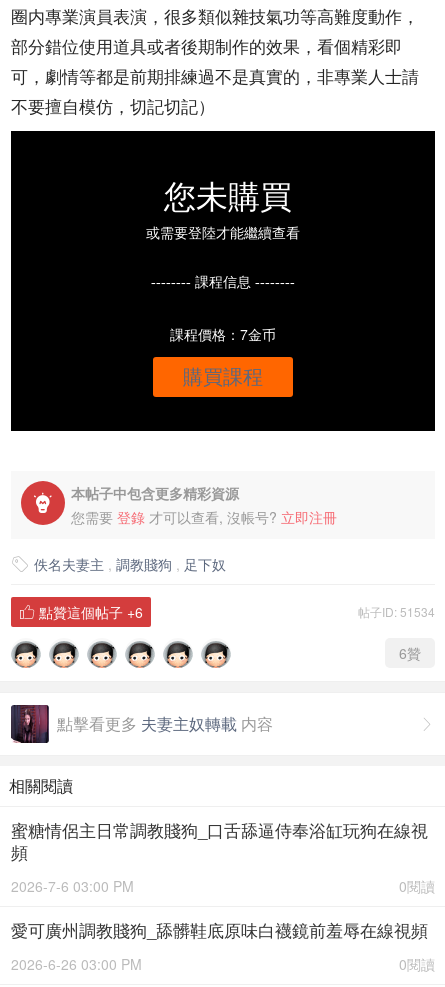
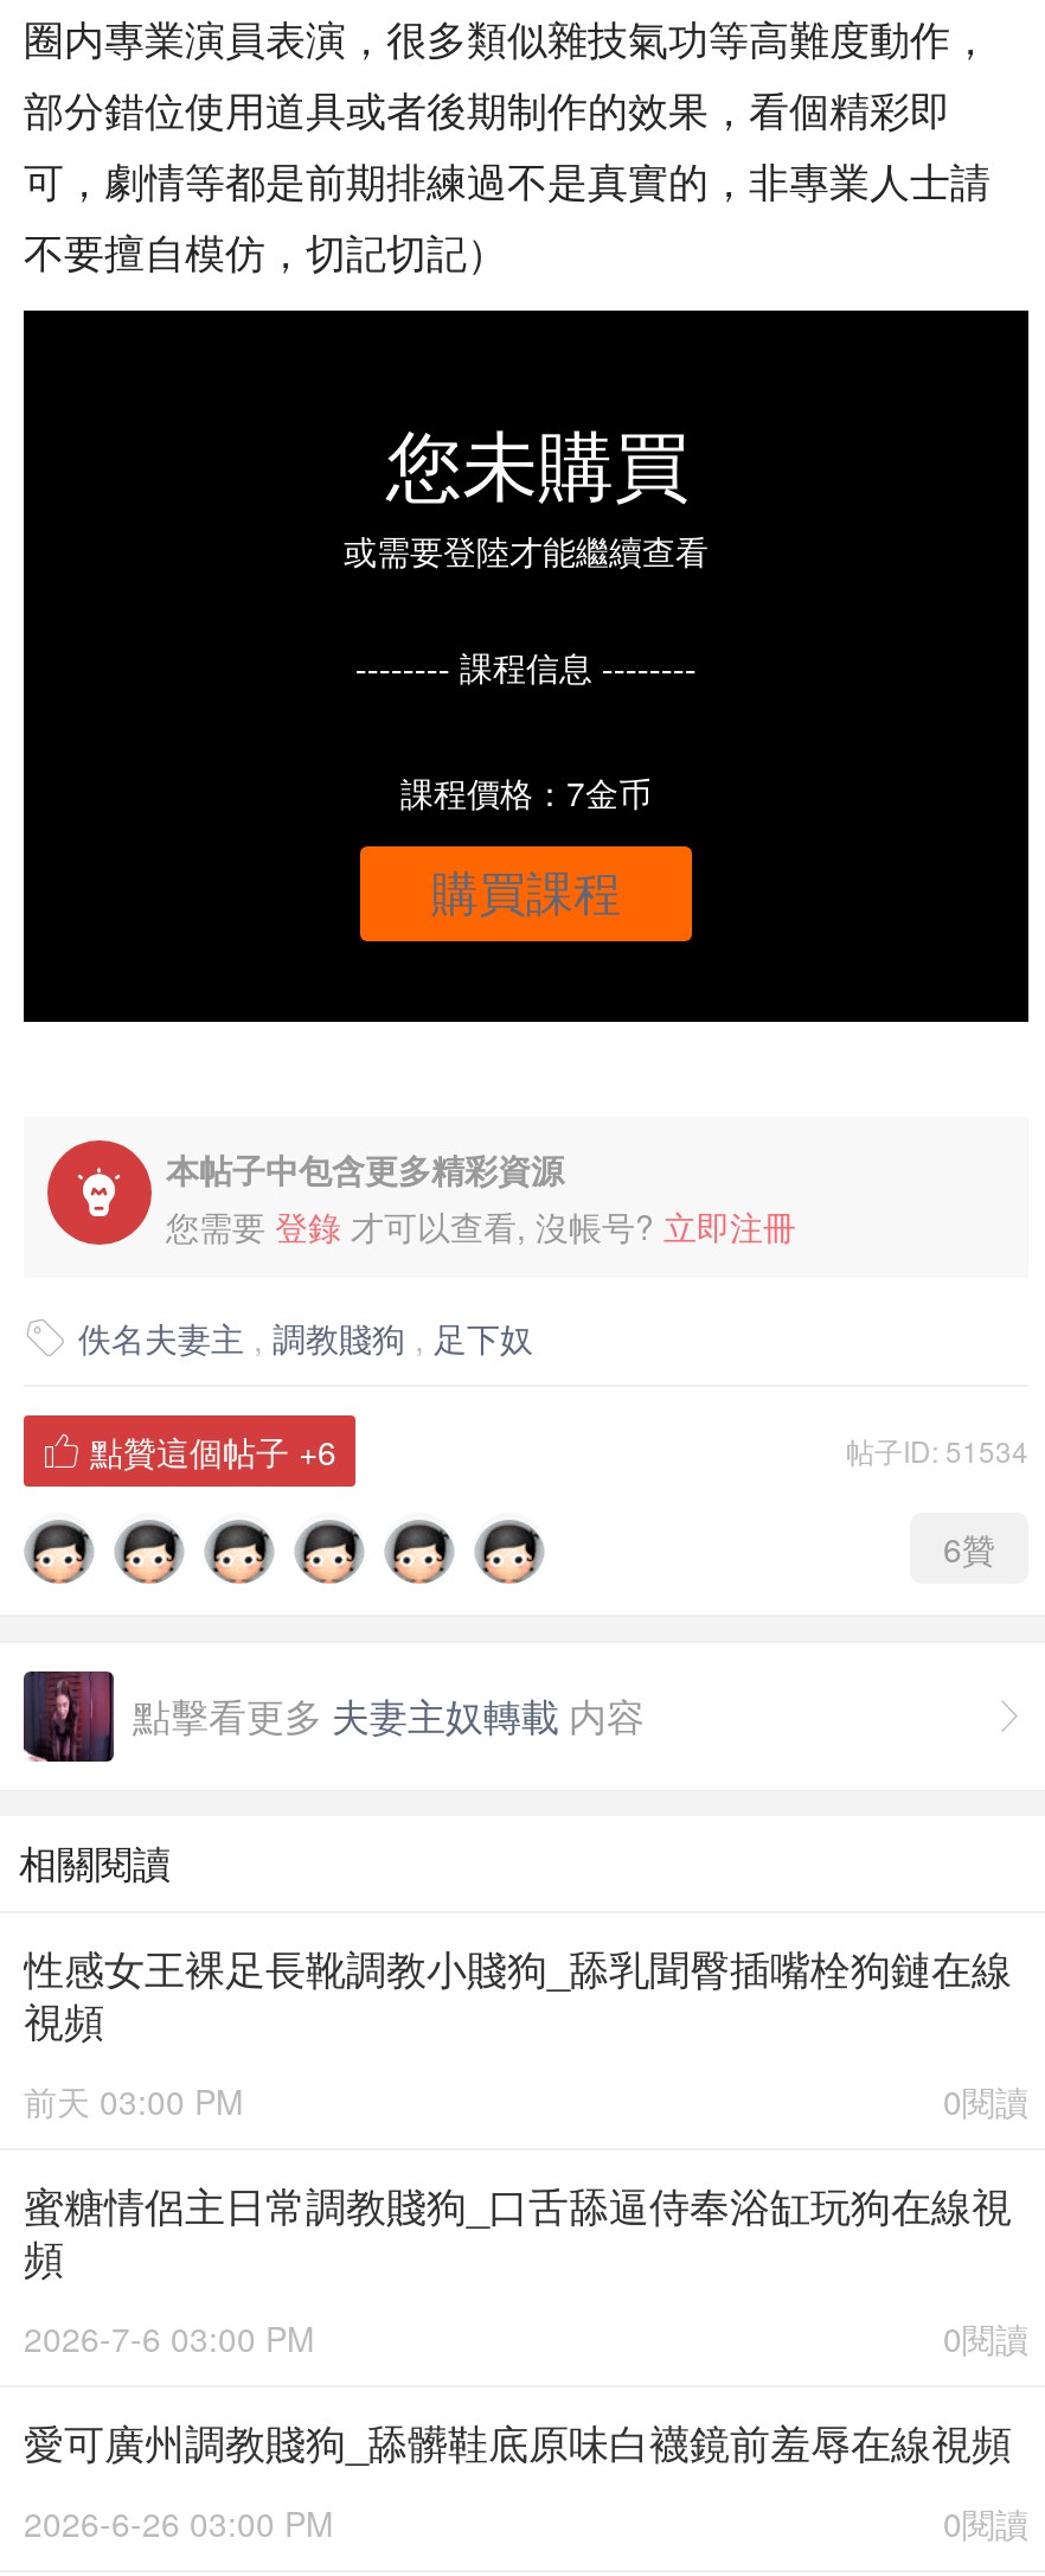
none -> [24,1937,1028,2124] 性感女王裸足長靴調教小賤狗_舔乳聞臀插嘴栓狗鏈在線 | 視頻 | 0閱讀 | 前天 03:00 PM

